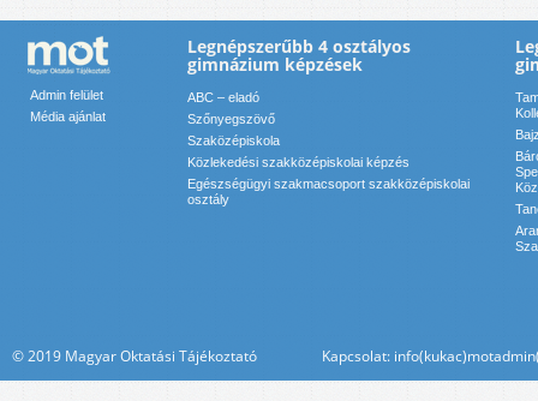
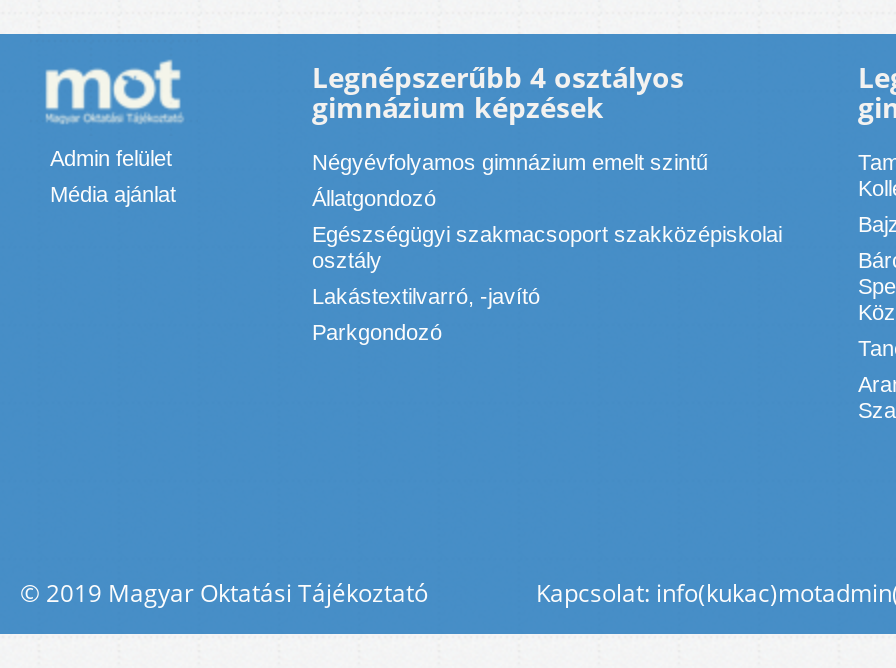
[187,90,410,170] ABC – eladó | Szőnyegszövő | Szaközépiskola | Közlekedési szakközépiskolai képzés -> [312,150,708,210] Négyévfolyamos gimnázium emelt szintű | Állatgondozó
none -> [312,284,540,344] Lakástextilvarró, -javító | Parkgondozó
moved [187,177,470,207] -> [312,222,782,272]: Egészségügyi szakmacsoport szakközépiskolai | osztály

